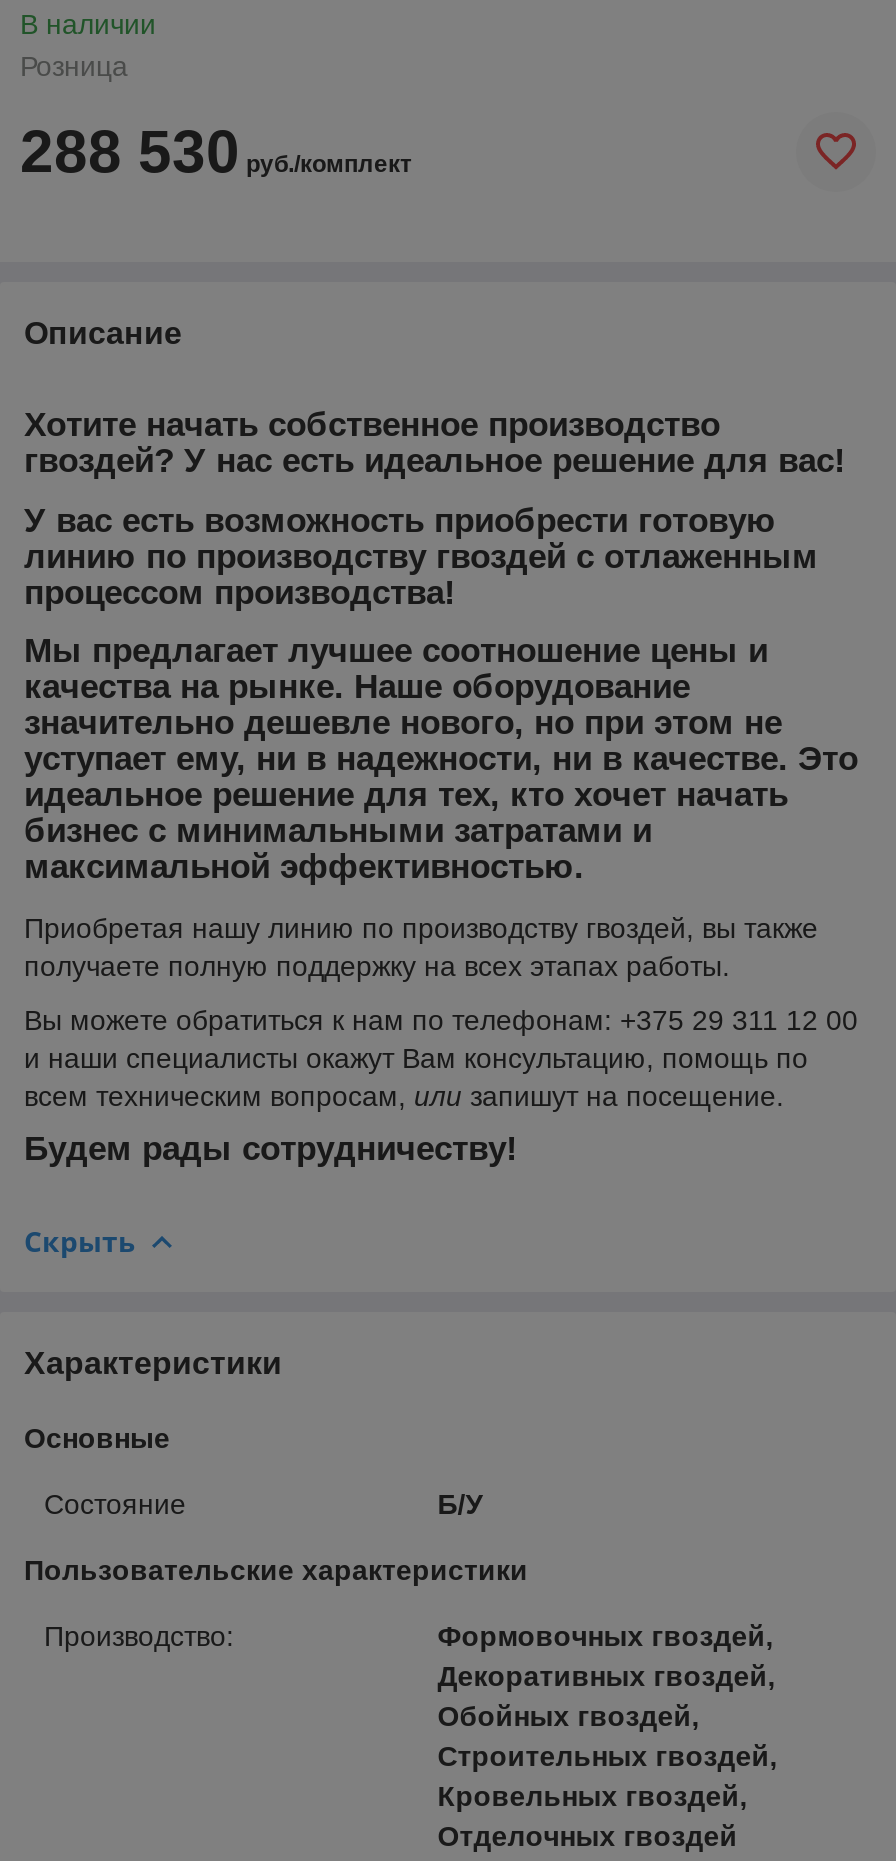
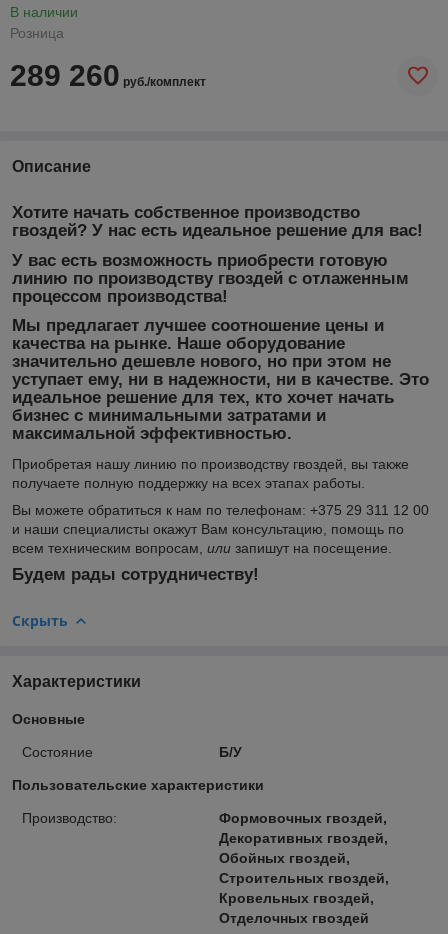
[20,118,412,184] 288 530руб./комплект -> [10,59,206,92] 289 260руб./комплект

